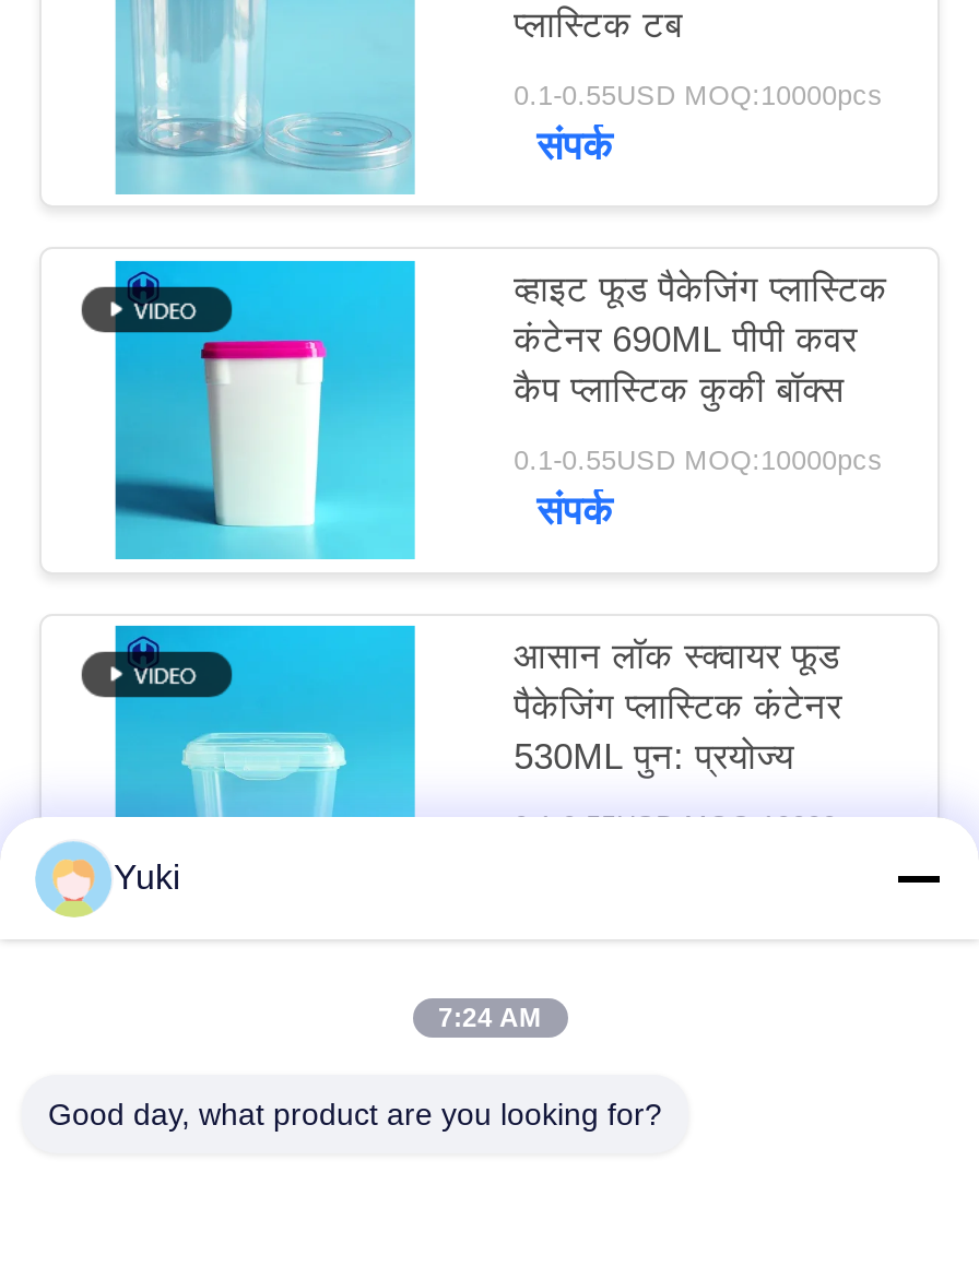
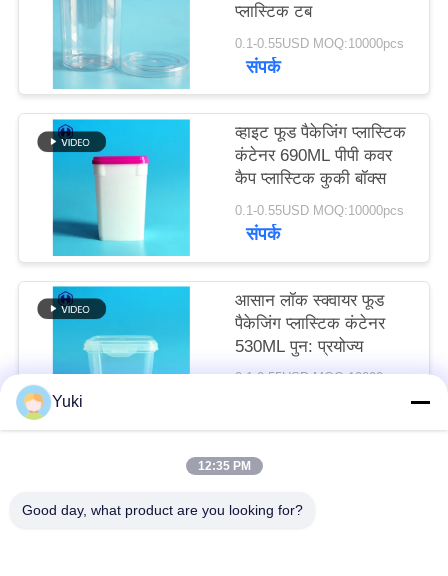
[438,1003,541,1033] 7:24 AM -> [197,459,250,473] 12:35 PM

